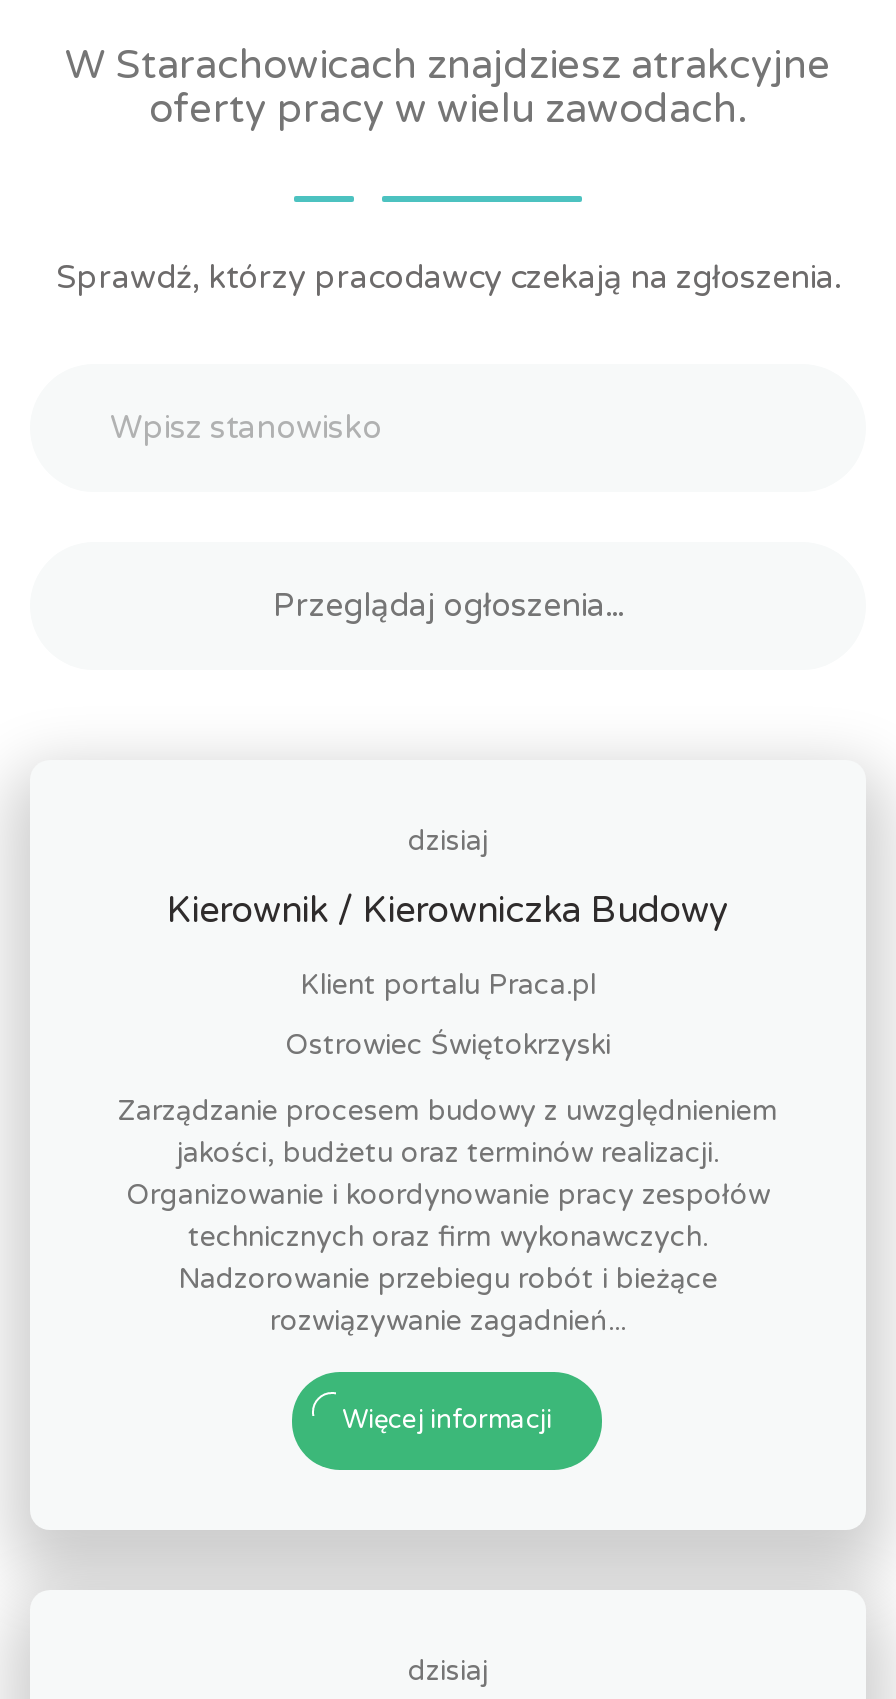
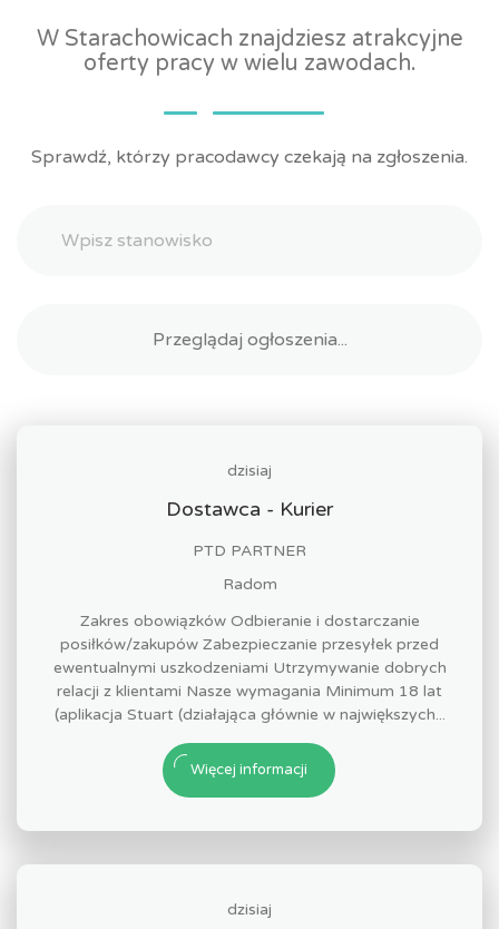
[167,888,729,932] Kierownik / Kierowniczka Budowy -> [166,497,333,521] Dostawca - Kurier
[300,968,596,1002] Klient portalu Praca.pl -> [193,541,306,560] PTD PARTNER
[285,1028,611,1062] Ostrowiec Świętokrzyski -> [222,575,277,594] Radom
[118,1094,778,1338] Zarządzanie procesem budowy z uwzględnieniem | jakości, budżetu oraz terminów realizacji. | Organizowanie i koordynowanie pracy zespołów | technicznych oraz firm wykonawczych. | Nadzorowanie przebiegu robót i bieżące | rozwiązywanie zagadnień... -> [53,612,446,724] Zakres obowiązków Odbieranie i dostarczanie | posiłków/zakupów Zabezpieczanie przesyłek przed | ewentualnymi uszkodzeniami Utrzymywanie dobrych | relacji z klientami Nasze wymagania Minimum 18 lat | (aplikacja Stuart (działająca głównie w największych...

